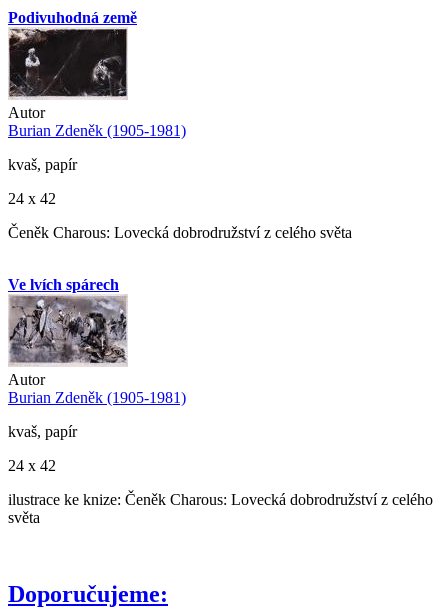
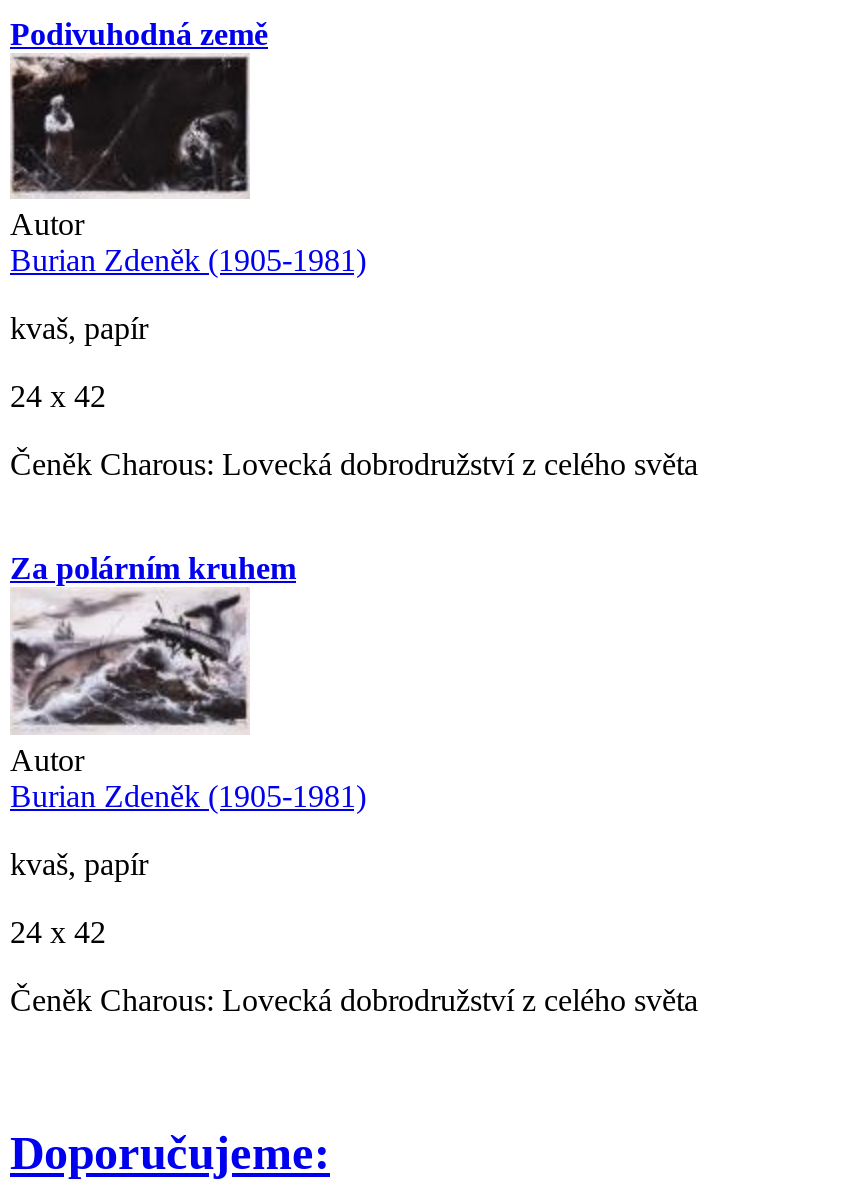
[8,276,119,293] Ve lvích spárech -> [10,551,296,585] Za polárním kruhem
[9,301,127,363] [image] -> [14,603,248,725] [image]
[8,491,433,526] ilustrace ke knize: Čeněk Charous: Lovecká dobrodružství z celého | světa -> [10,983,698,1017] Čeněk Charous: Lovecká dobrodružství z celého světa

